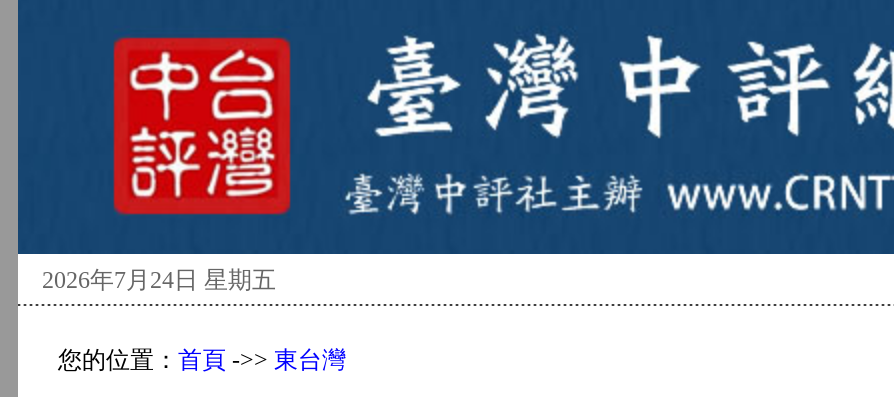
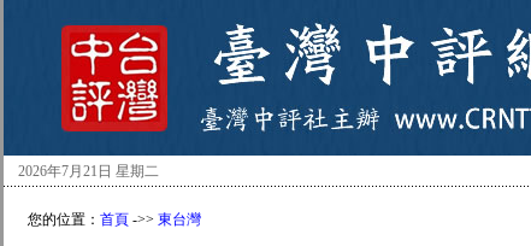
[42,266,276,294] 2026年7月24日 星期五 -> [18,163,159,180] 2026年7月21日 星期二

